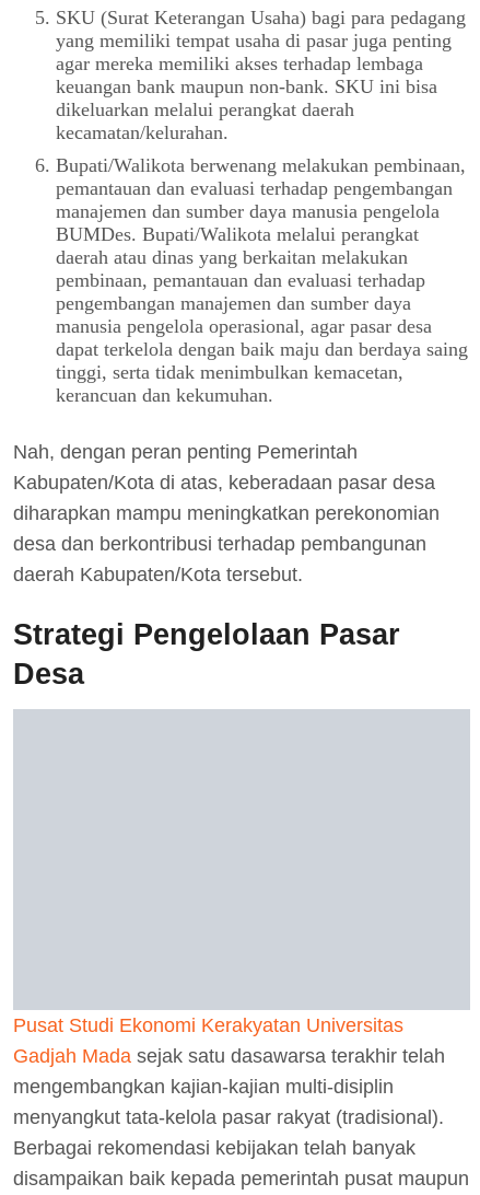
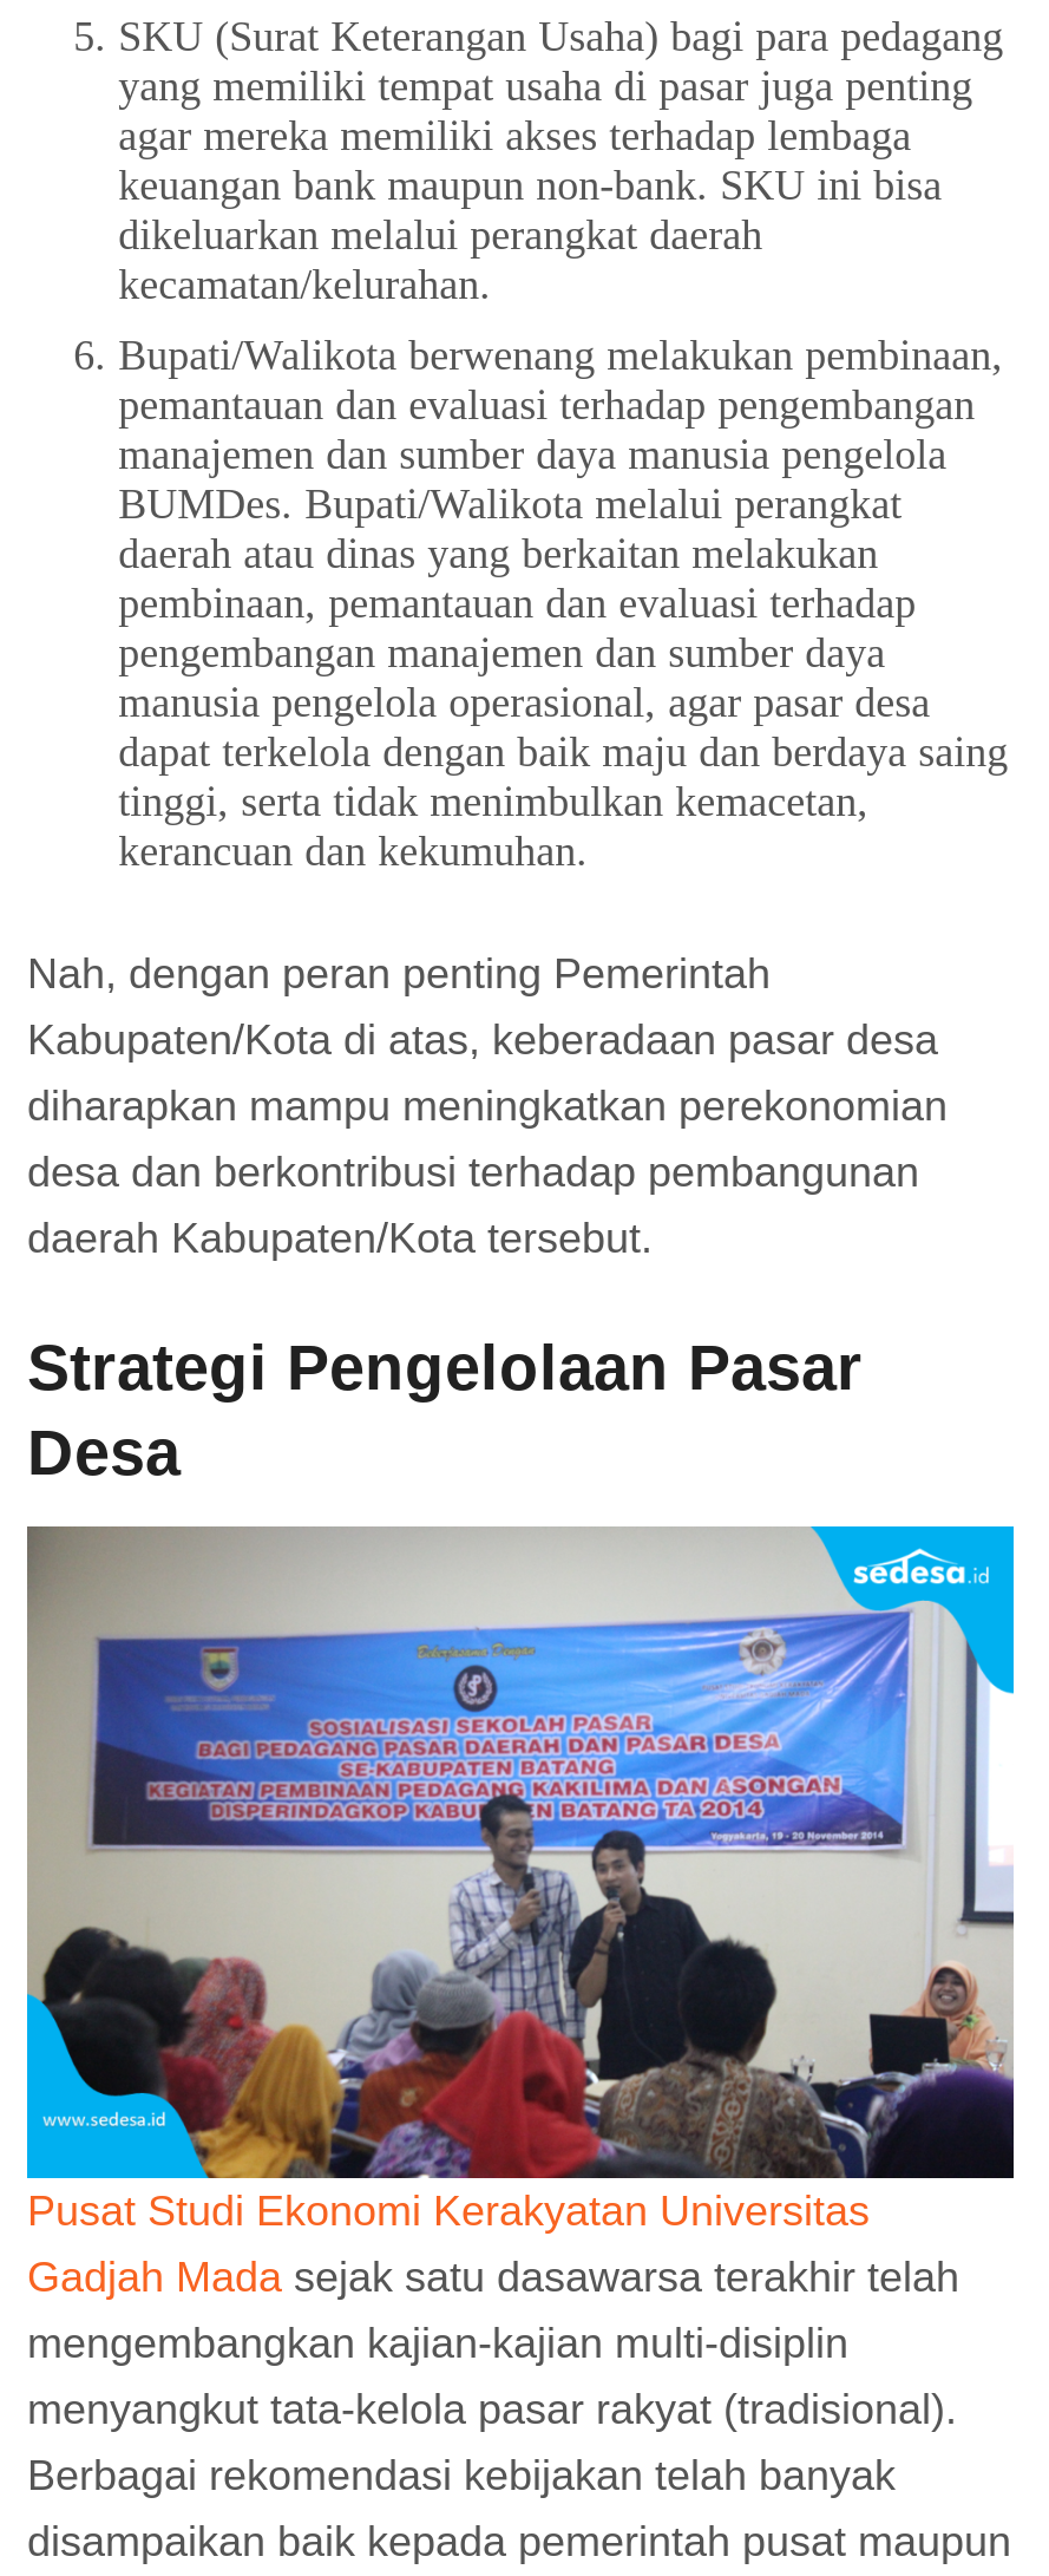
none -> [25,1524,1016,2181] [image]

